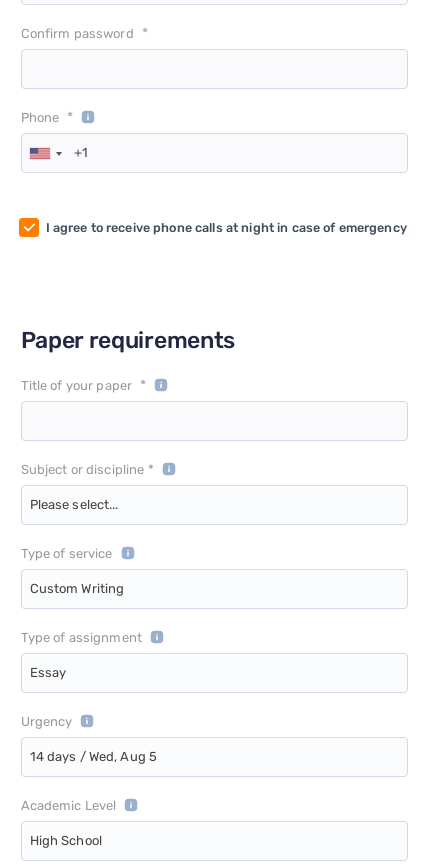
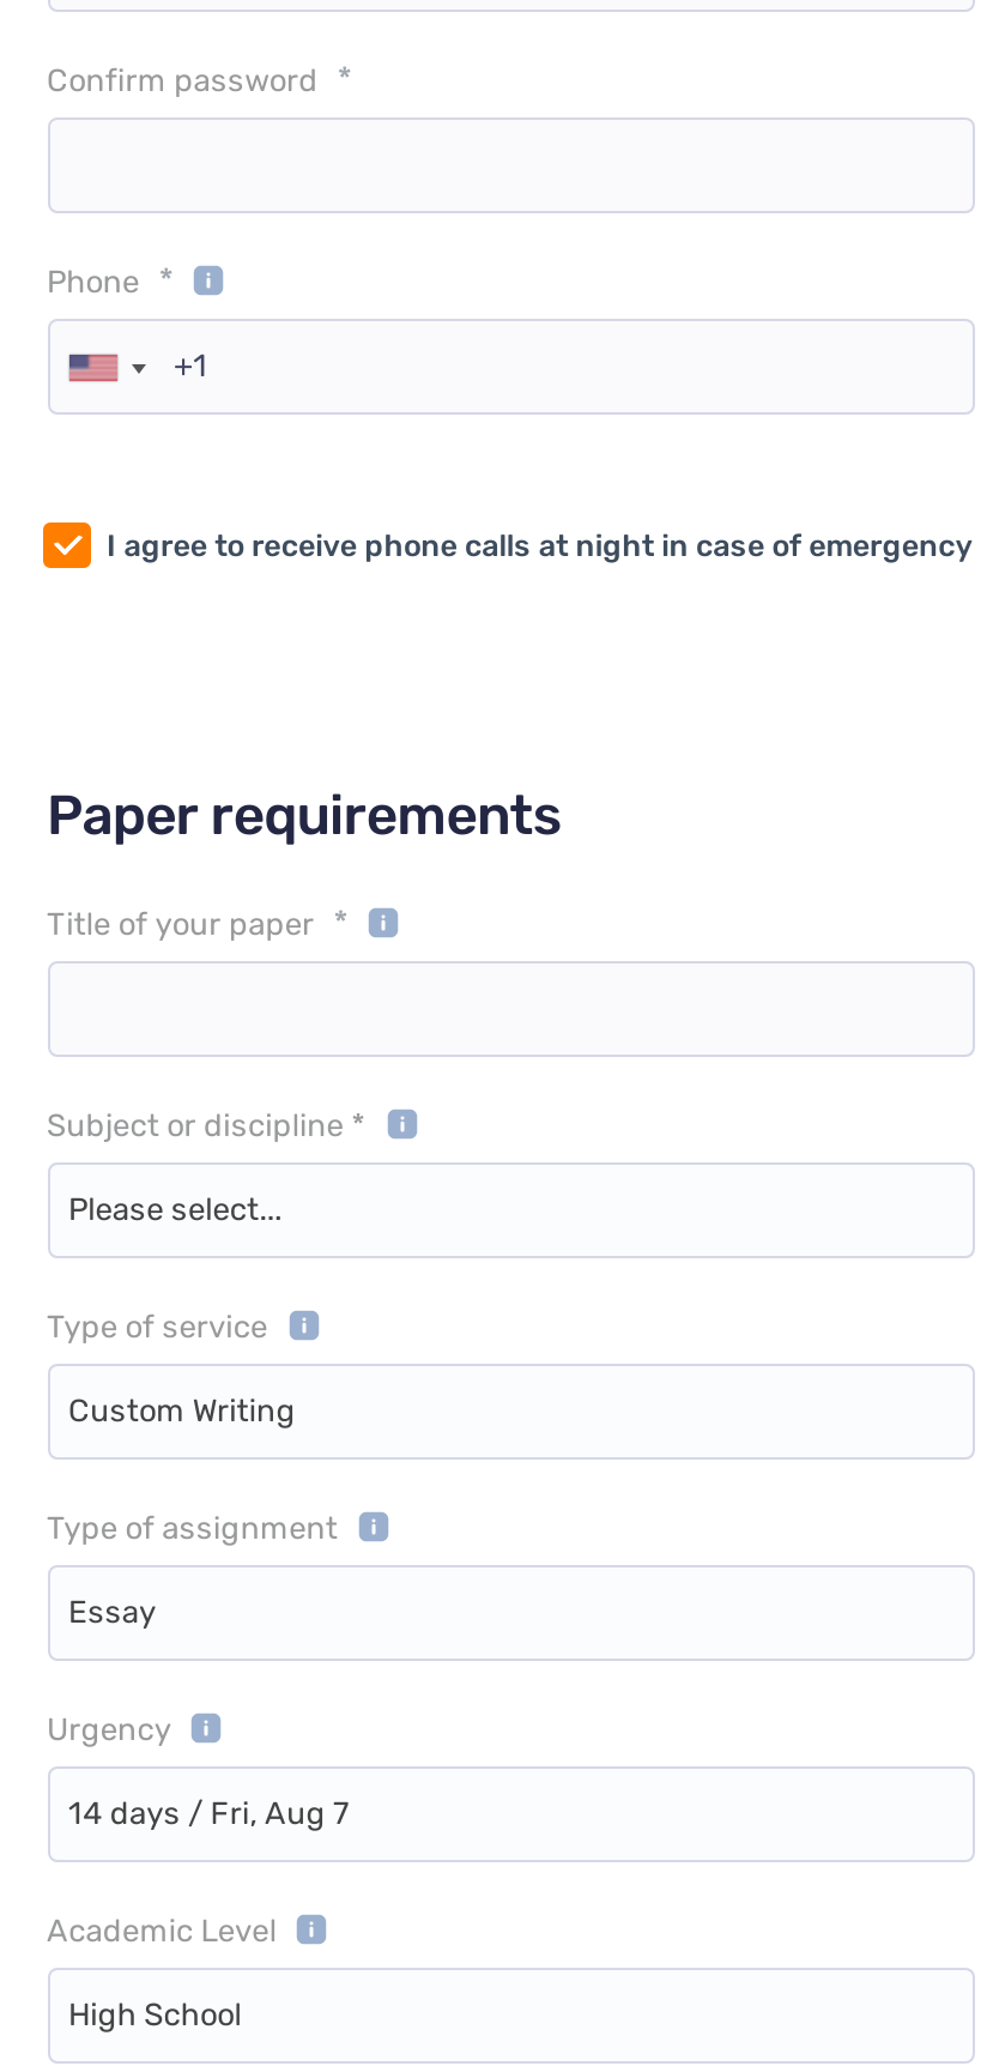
[29,749,157,764] 14 days / Wed, Aug 5 -> [68,1795,350,1831] 14 days / Fri, Aug 7

